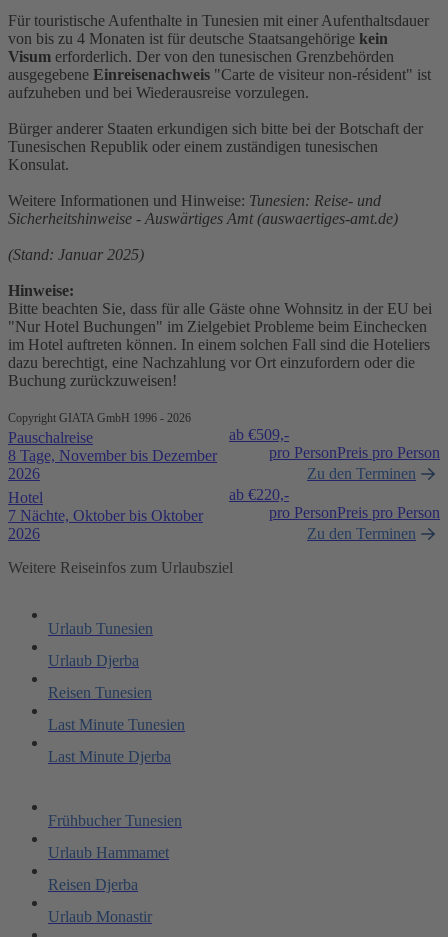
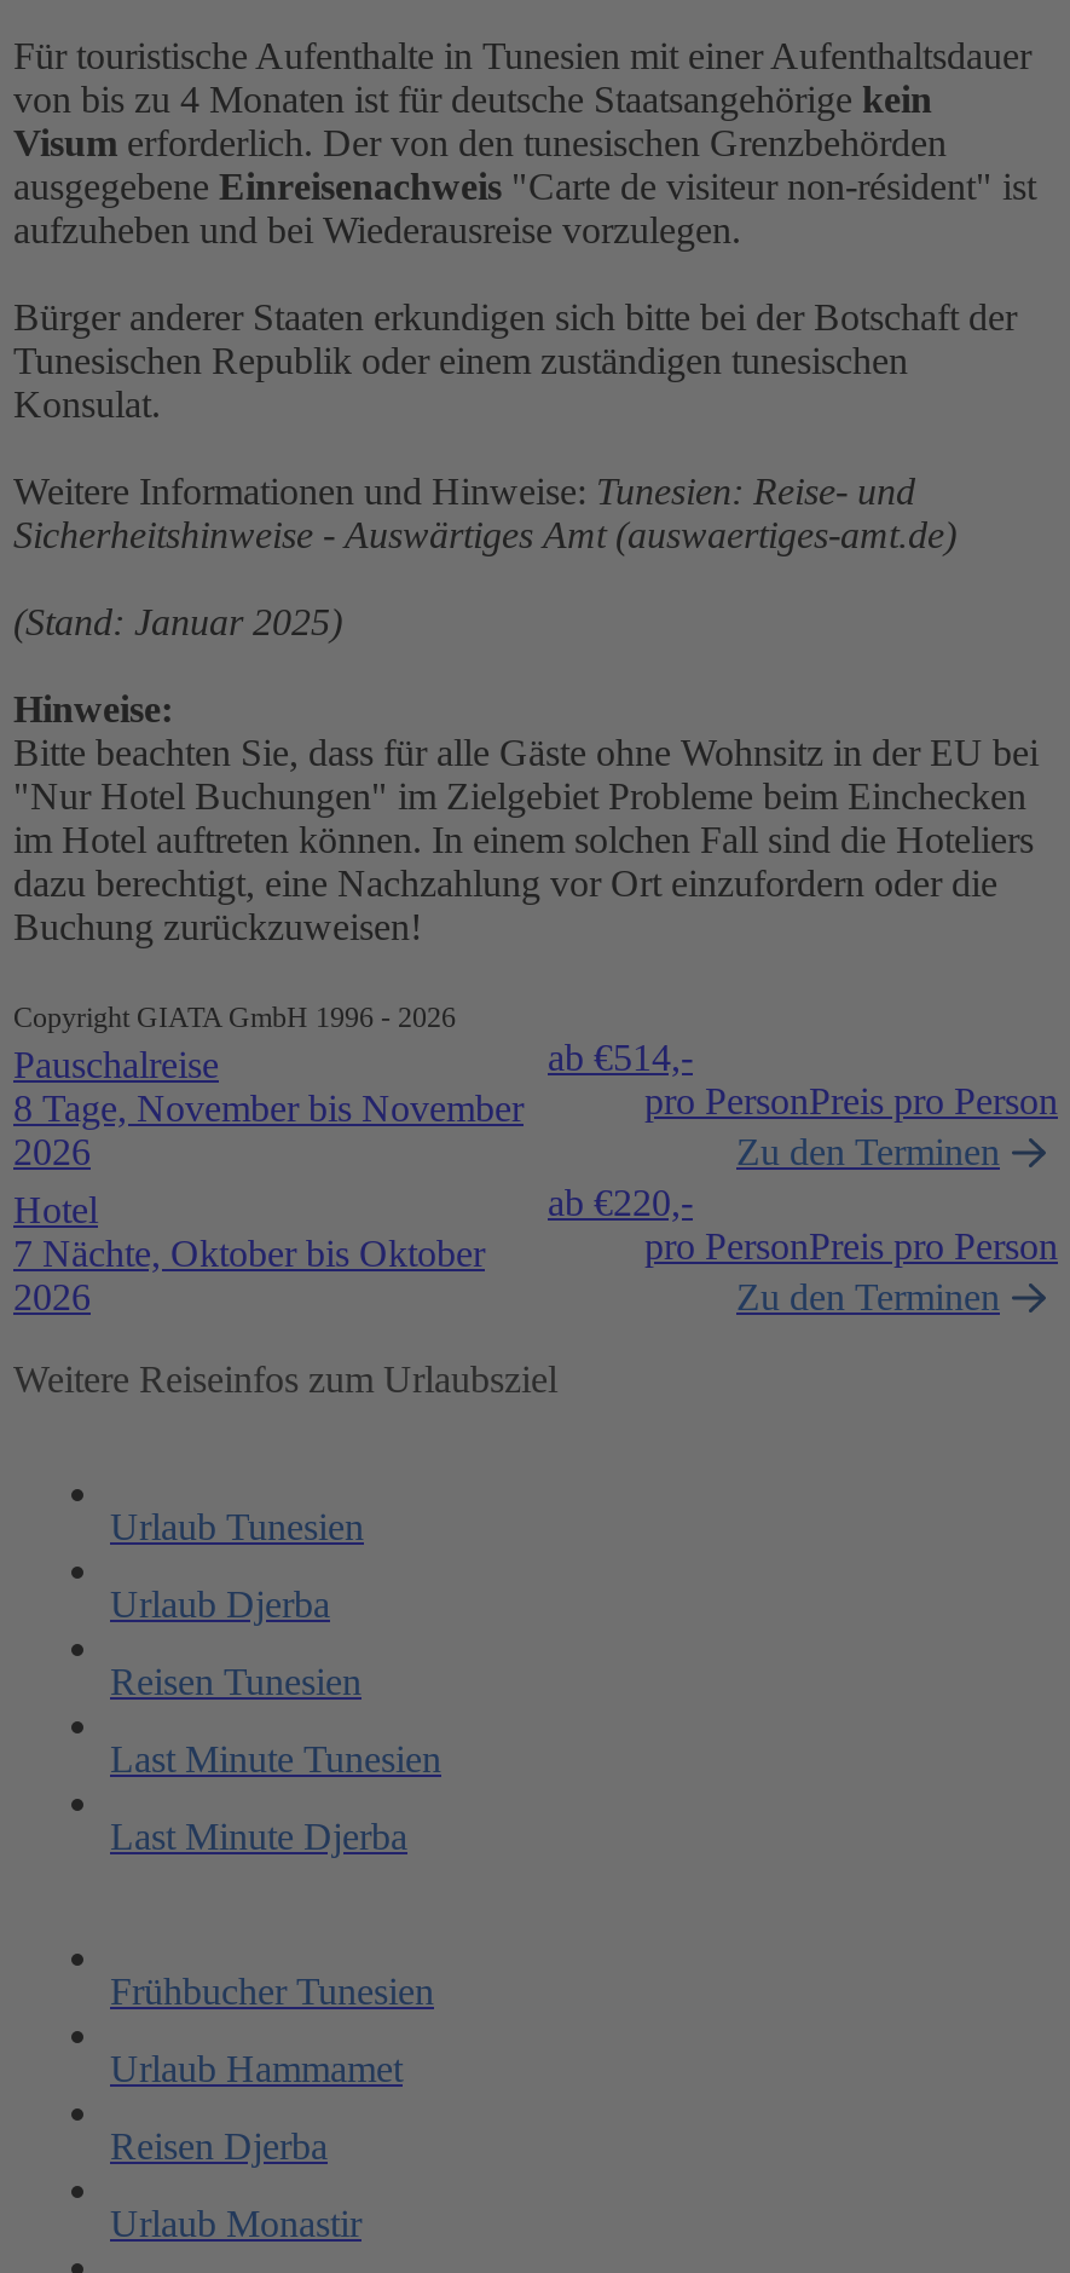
[229,426,289,443] ab €509,- -> [548,1036,693,1077] ab €514,-
[8,447,217,464] 8 Tage, November bis Dezember -> [13,1087,524,1128] 8 Tage, November bis November

